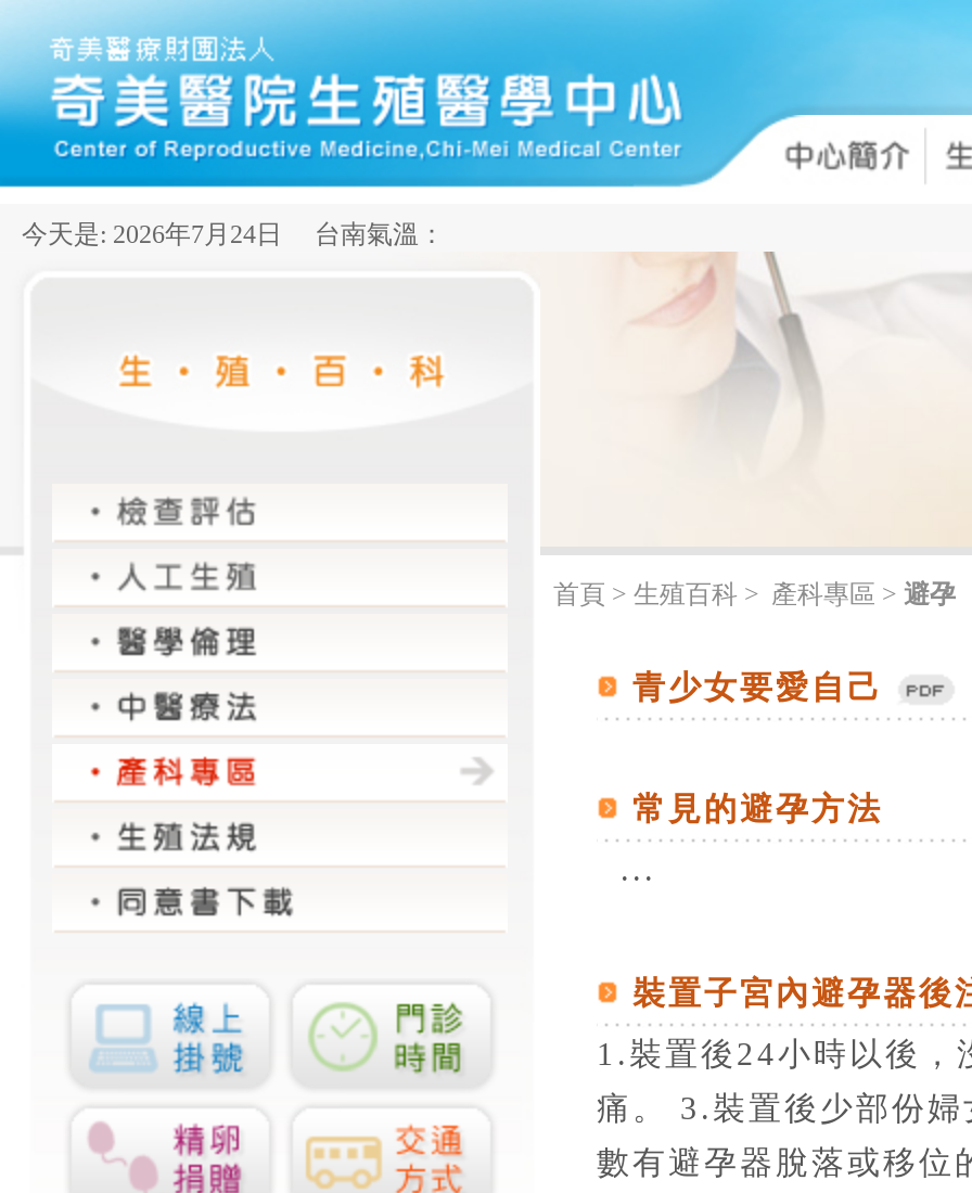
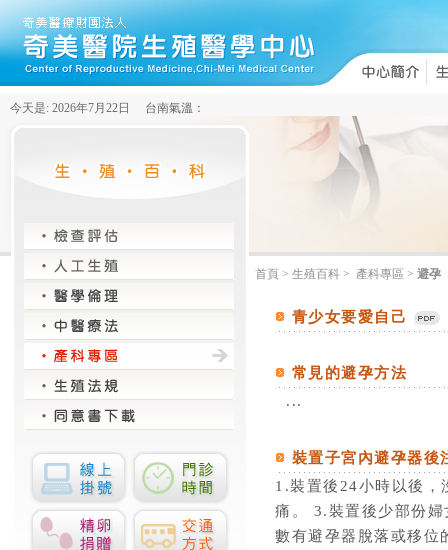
[22,219,445,249] 今天是: 2026年7月24日 台南氣溫： -> [10,101,205,115] 今天是: 2026年7月22日 台南氣溫：

